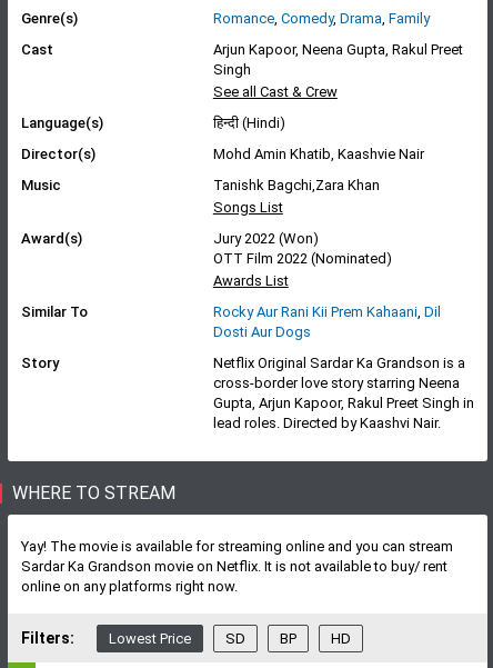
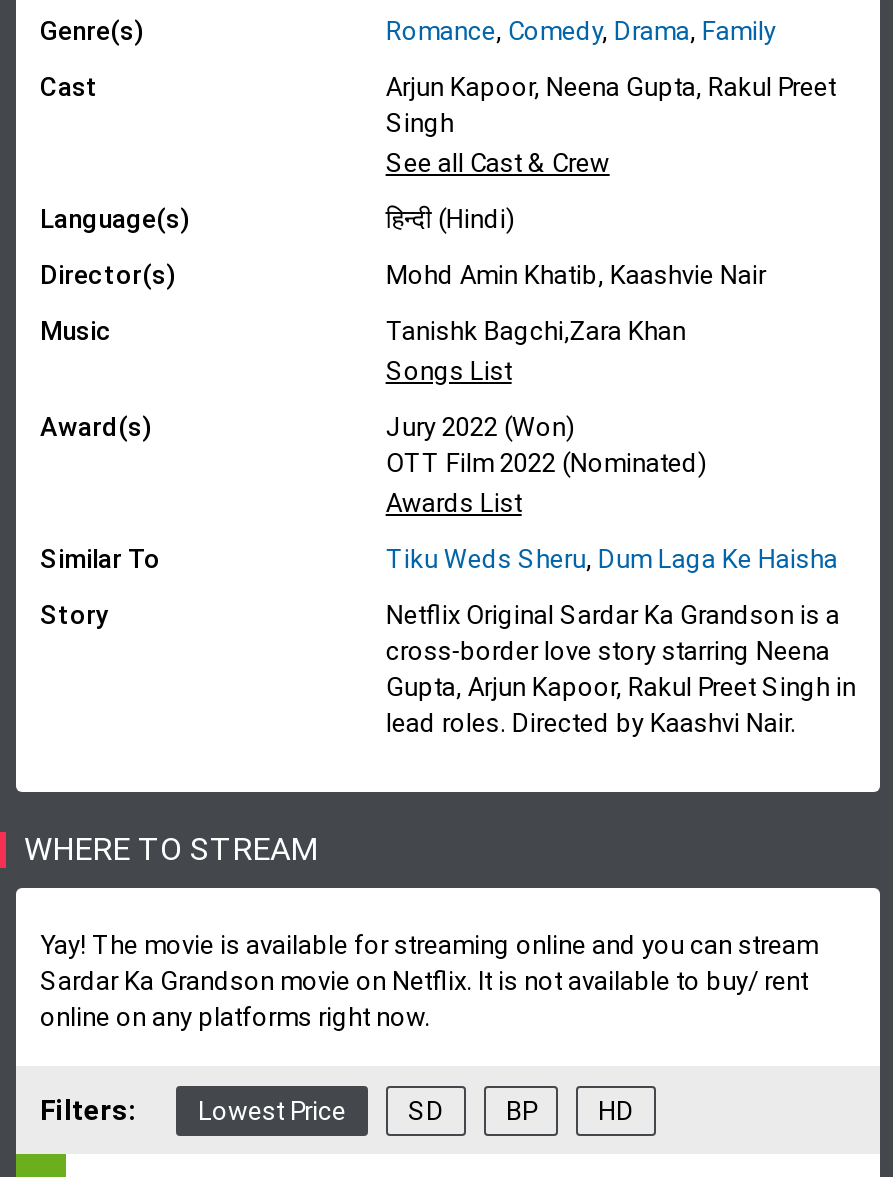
[213,303,441,340] Rocky Aur Rani Kii Prem Kahaani, Dil | Dosti Aur Dogs -> [386,544,838,574] Tiku Weds Sheru, Dum Laga Ke Haisha

